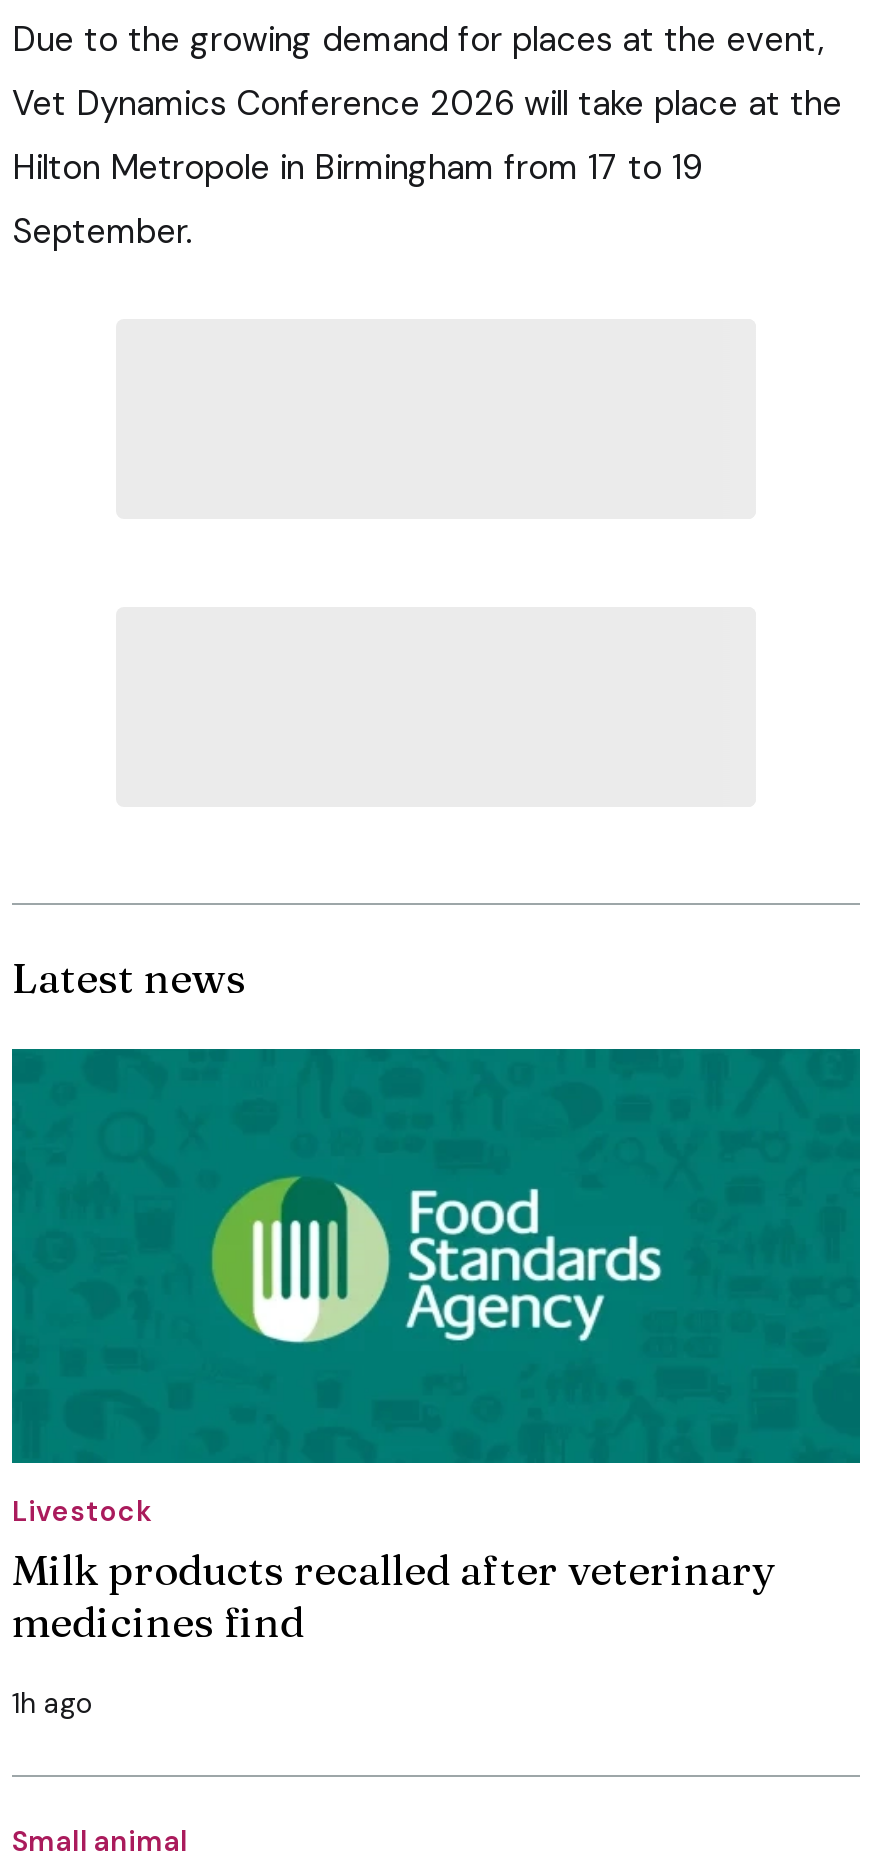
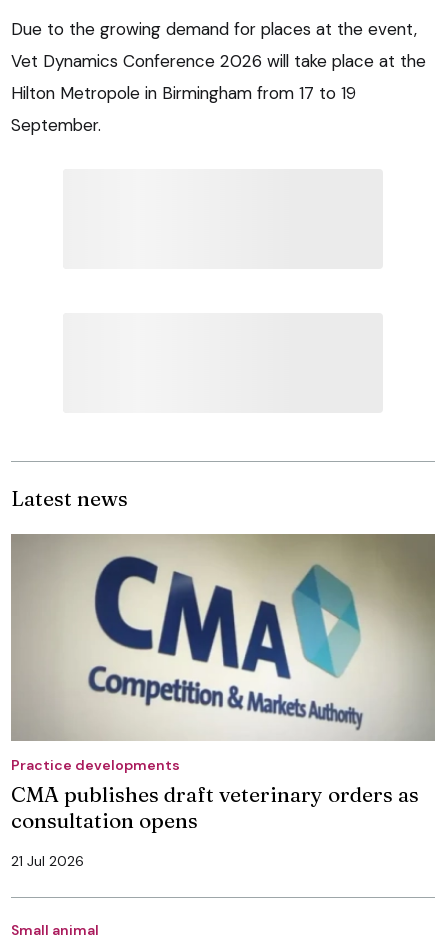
[10,1048,862,1646] [image] | Livestock | Milk products recalled after veterinary | medicines find -> [10,534,436,833] [image] | Practice developments | CMA publishes draft veterinary orders as | consultation opens
[12,1684,94,1720] 1h ago -> [11,852,84,870] 21 Jul 2026

